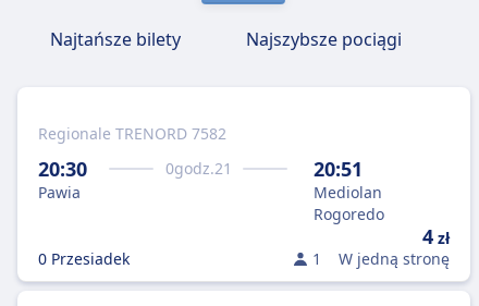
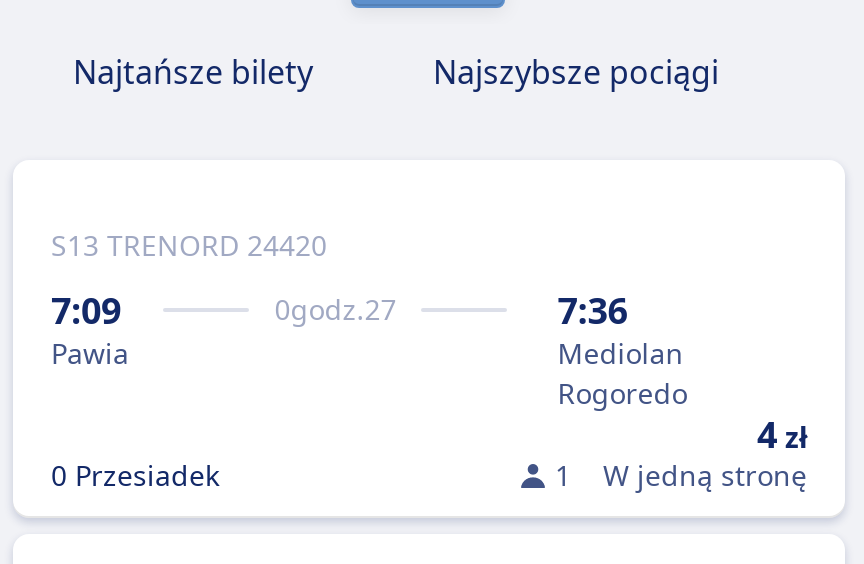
[38,123,226,144] Regionale TRENORD 7582 -> [51,226,327,264] S13 TRENORD 24420
[38,156,87,182] 20:30 -> [51,286,121,334] 7:09
[165,158,232,179] 0godz.21 -> [274,290,396,328] 0godz.27
[314,156,363,182] 20:51 -> [558,286,628,334] 7:36

